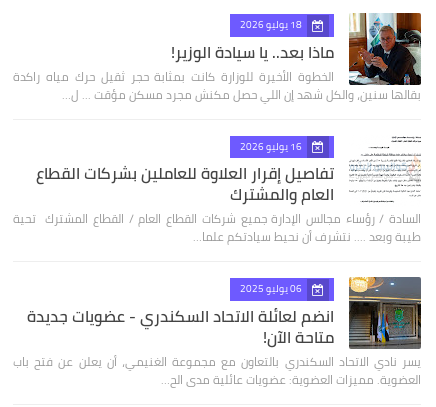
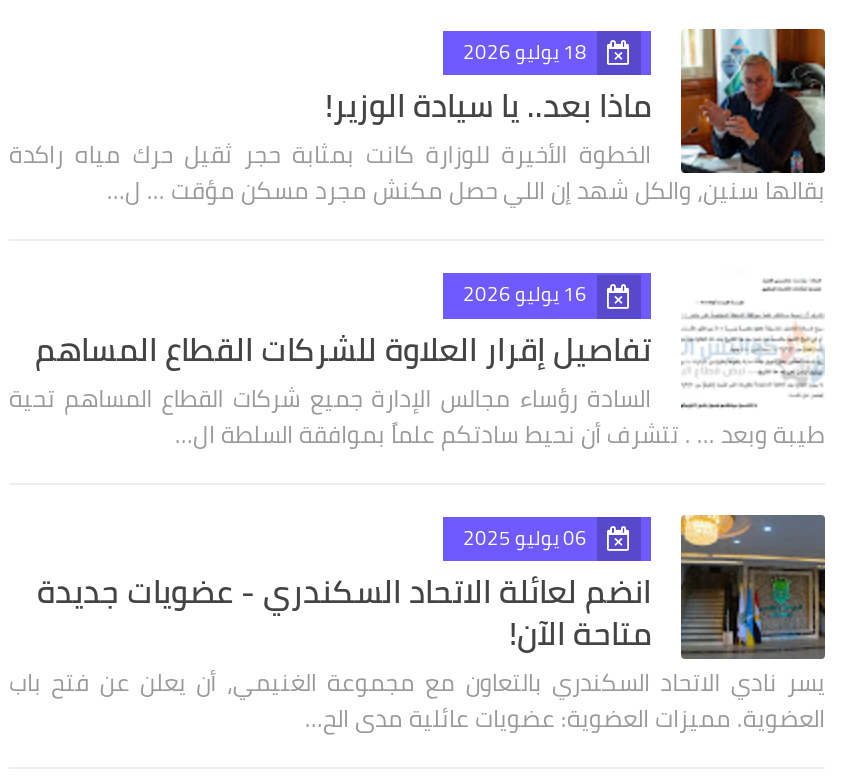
[13,158,421,248] تفاصيل إقرار العلاوة للعاملين بشركات القطاع | العام والمشترك | السادة / رؤساء مجالس الإدارة جميع شركات القطاع العام / القطاع المشترك تحية | طيبة وبعد .... نتشرف أن نحيط سيادتكم علما… -> [9,318,825,456] تفاصيل إقرار العلاوة للشركات القطاع المساهم | السادة رؤساء مجالس الإدارة جميع شركات القطاع المساهم تحية | طيبة وبعد ... . تتشرف أن نحيط سادتكم علماً بموافقة السلطة ال…

